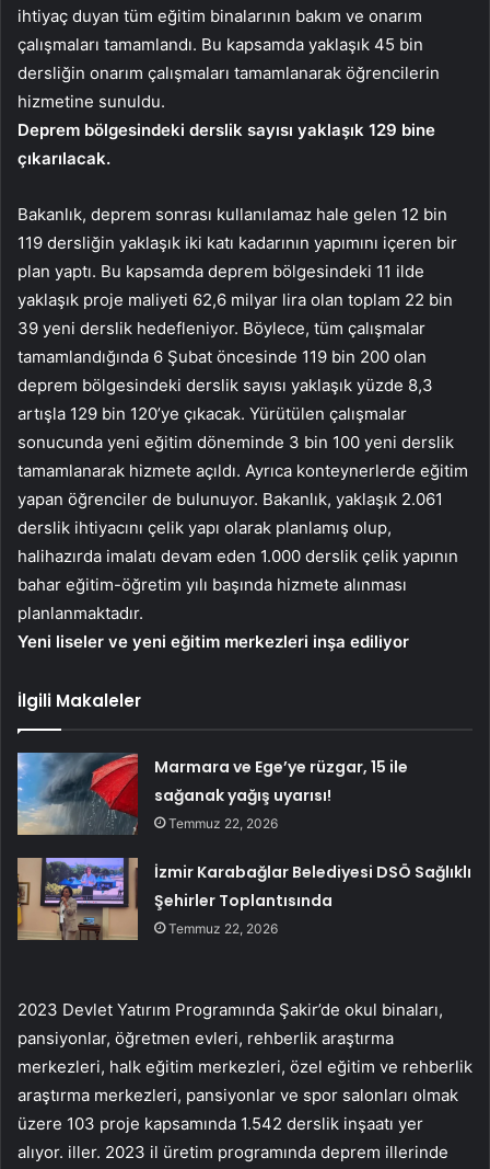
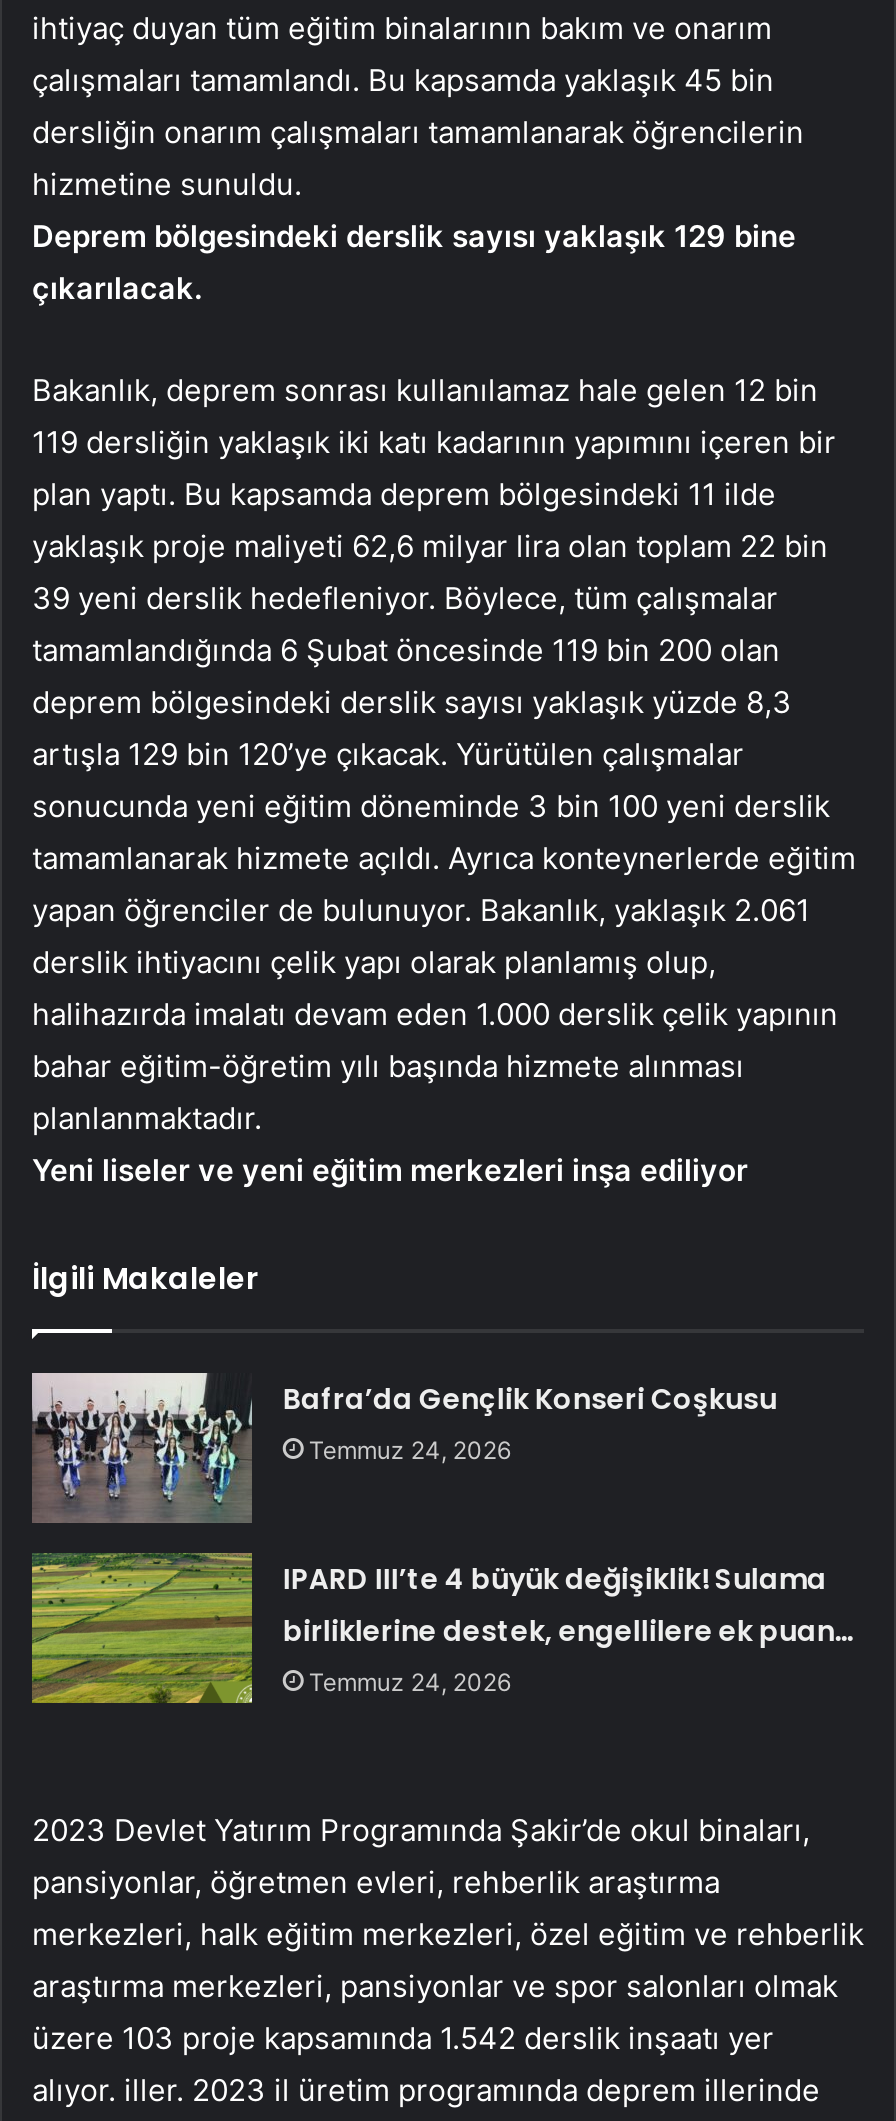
[16,752,408,835] [image] | Marmara ve Ege’ye rüzgar, 15 ile | sağanak yağış uyarısı! | Temmuz 22, 2026 -> [30,1371,777,1523] [image] | Bafra’da Gençlik Konseri Coşkusu | Temmuz 24, 2026
[17,857,472,941] [image] | İzmir Karabağlar Belediyesi DSÖ Sağlıklı | Şehirler Toplantısında | Temmuz 22, 2026 -> [30,1551,855,1705] [image] | IPARD III’te 4 büyük değişiklik! Sulama | birliklerine destek, engellilere ek puan… | Temmuz 24, 2026

